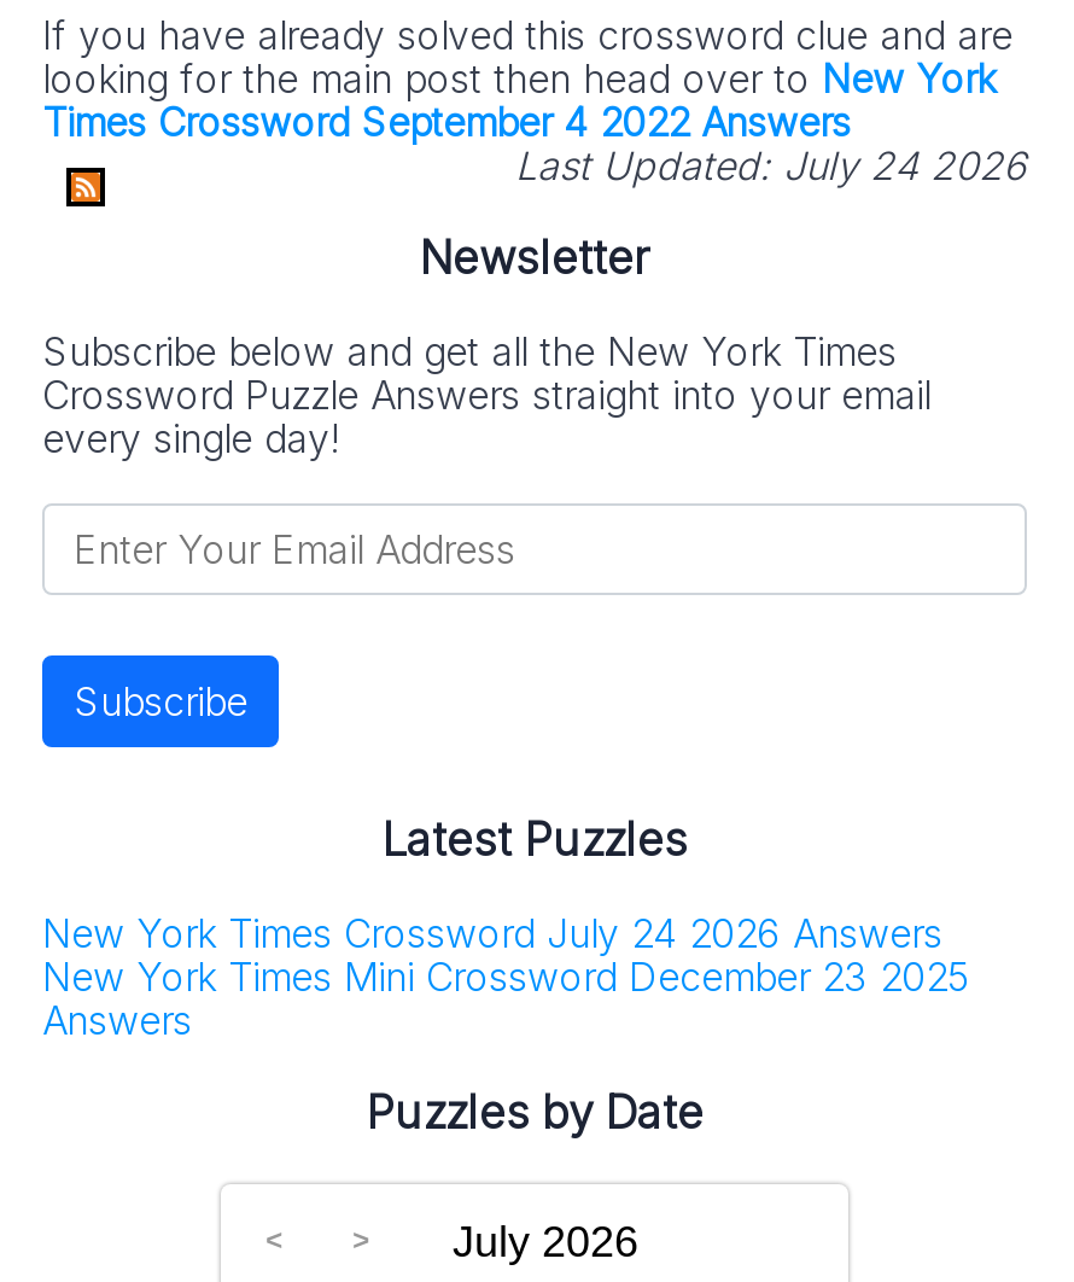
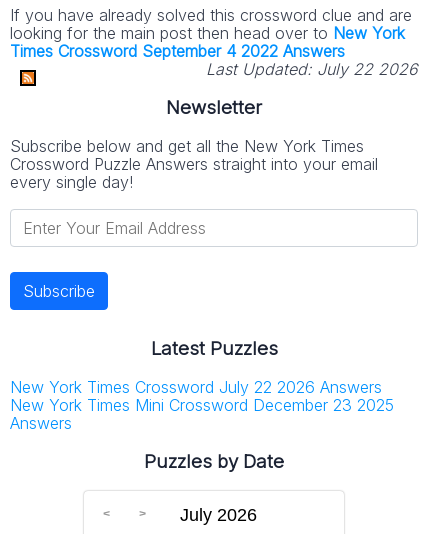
[515,142,1027,190] Last Updated: July 24 2026 -> [206,59,418,79] Last Updated: July 22 2026
[42,909,942,958] New York Times Crossword July 24 2026 Answers -> [10,377,382,397] New York Times Crossword July 22 2026 Answers

